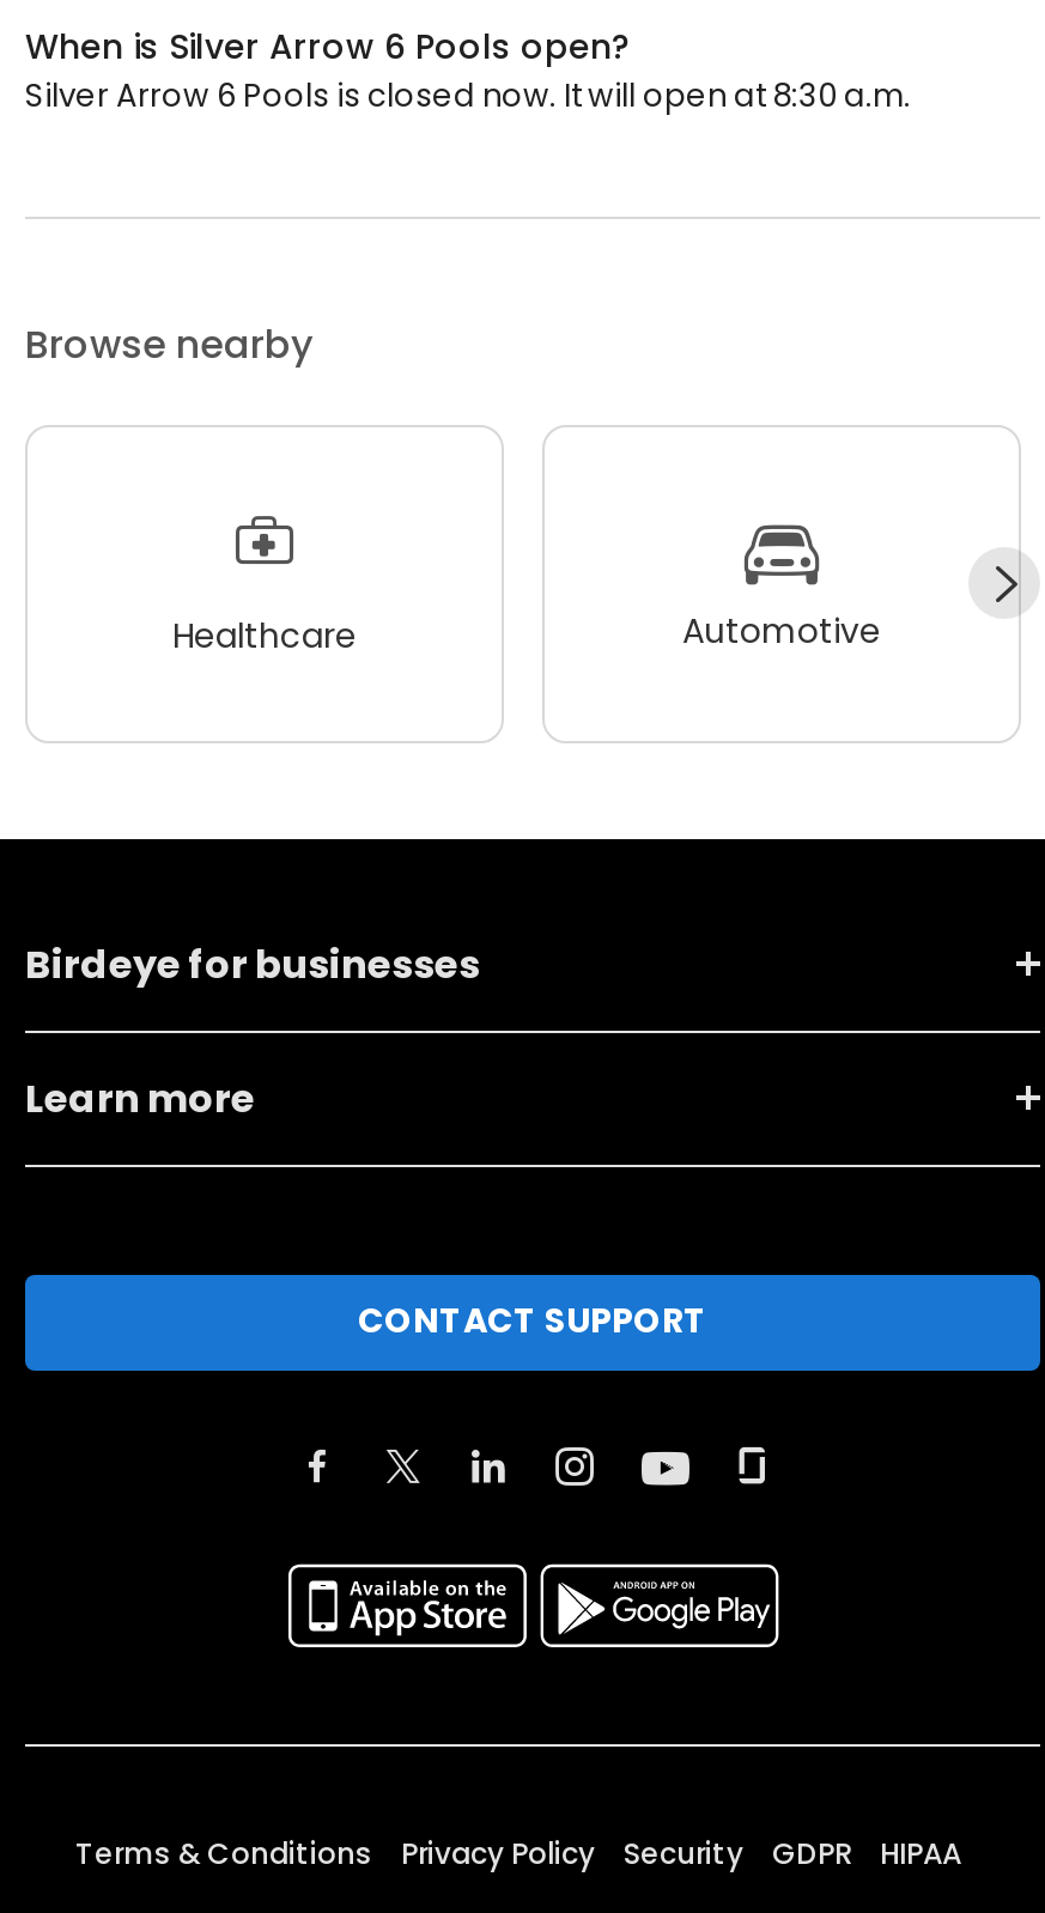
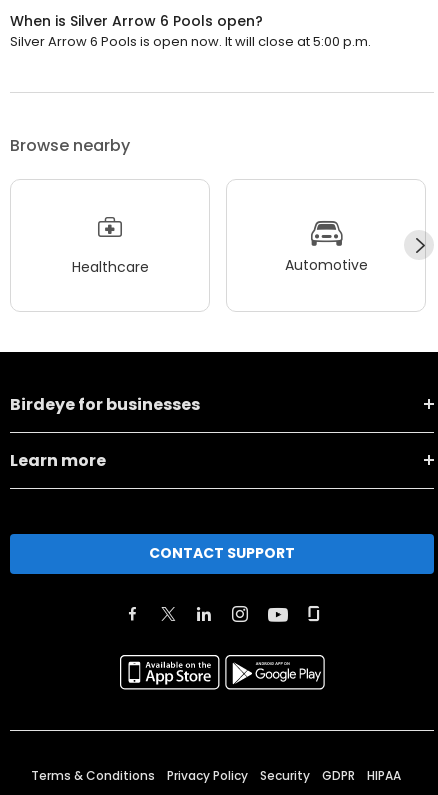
[25,73,911,118] Silver Arrow 6 Pools is closed now. It will open at 8:30 a.m. -> [10,32,371,51] Silver Arrow 6 Pools is open now. It will close at 5:00 p.m.

